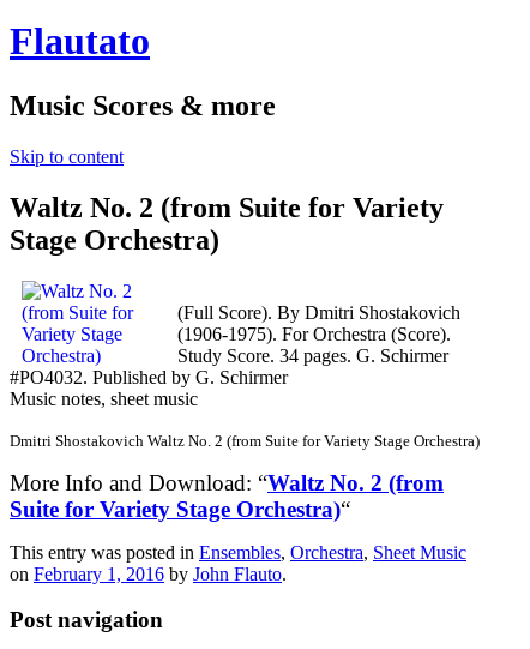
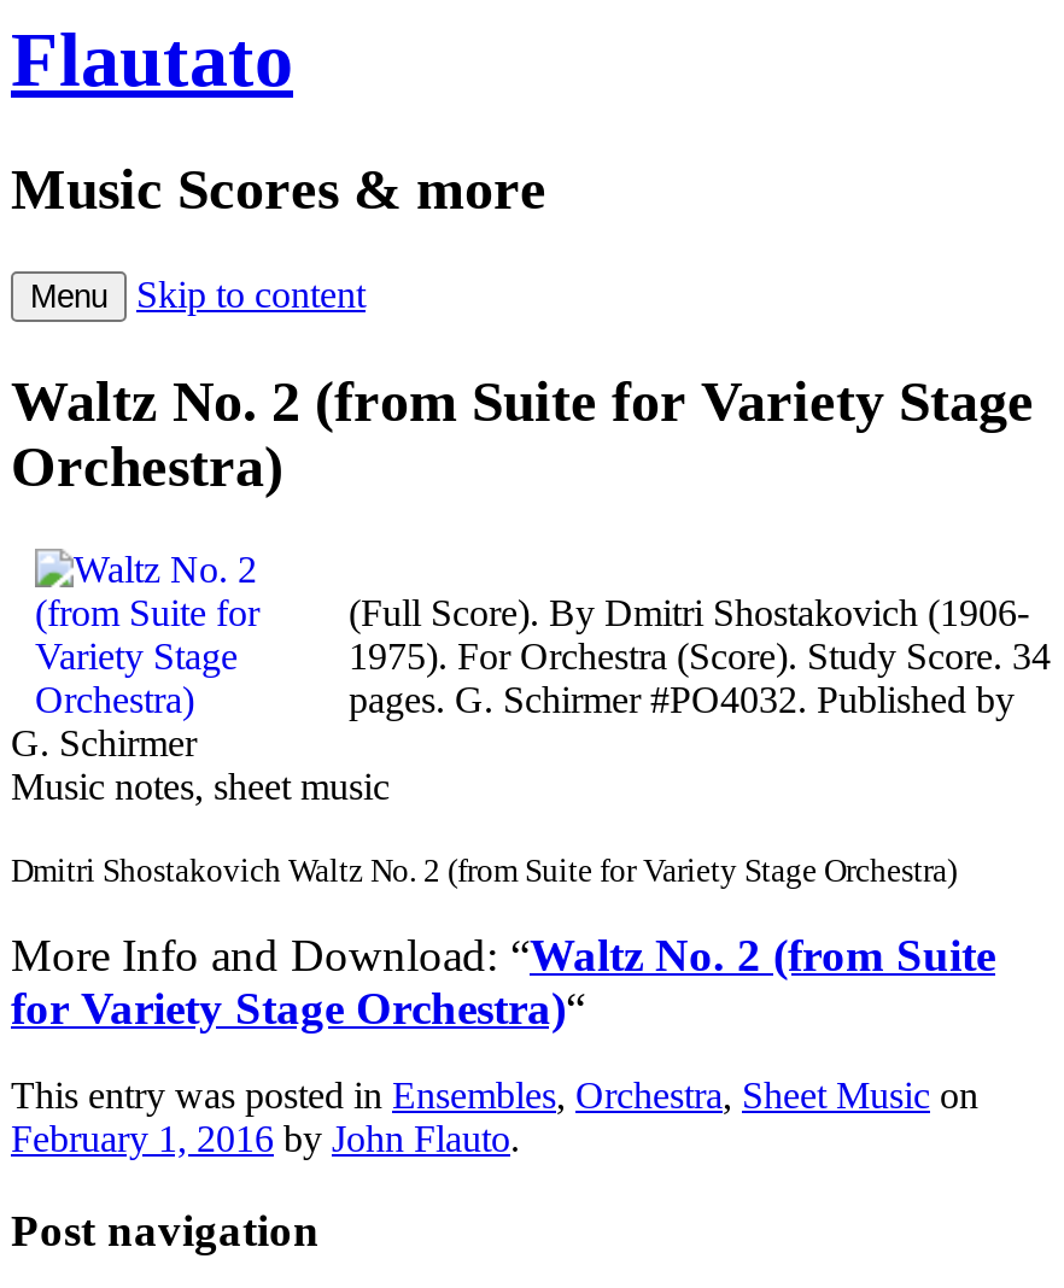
none -> [30,278,107,314] Menu

